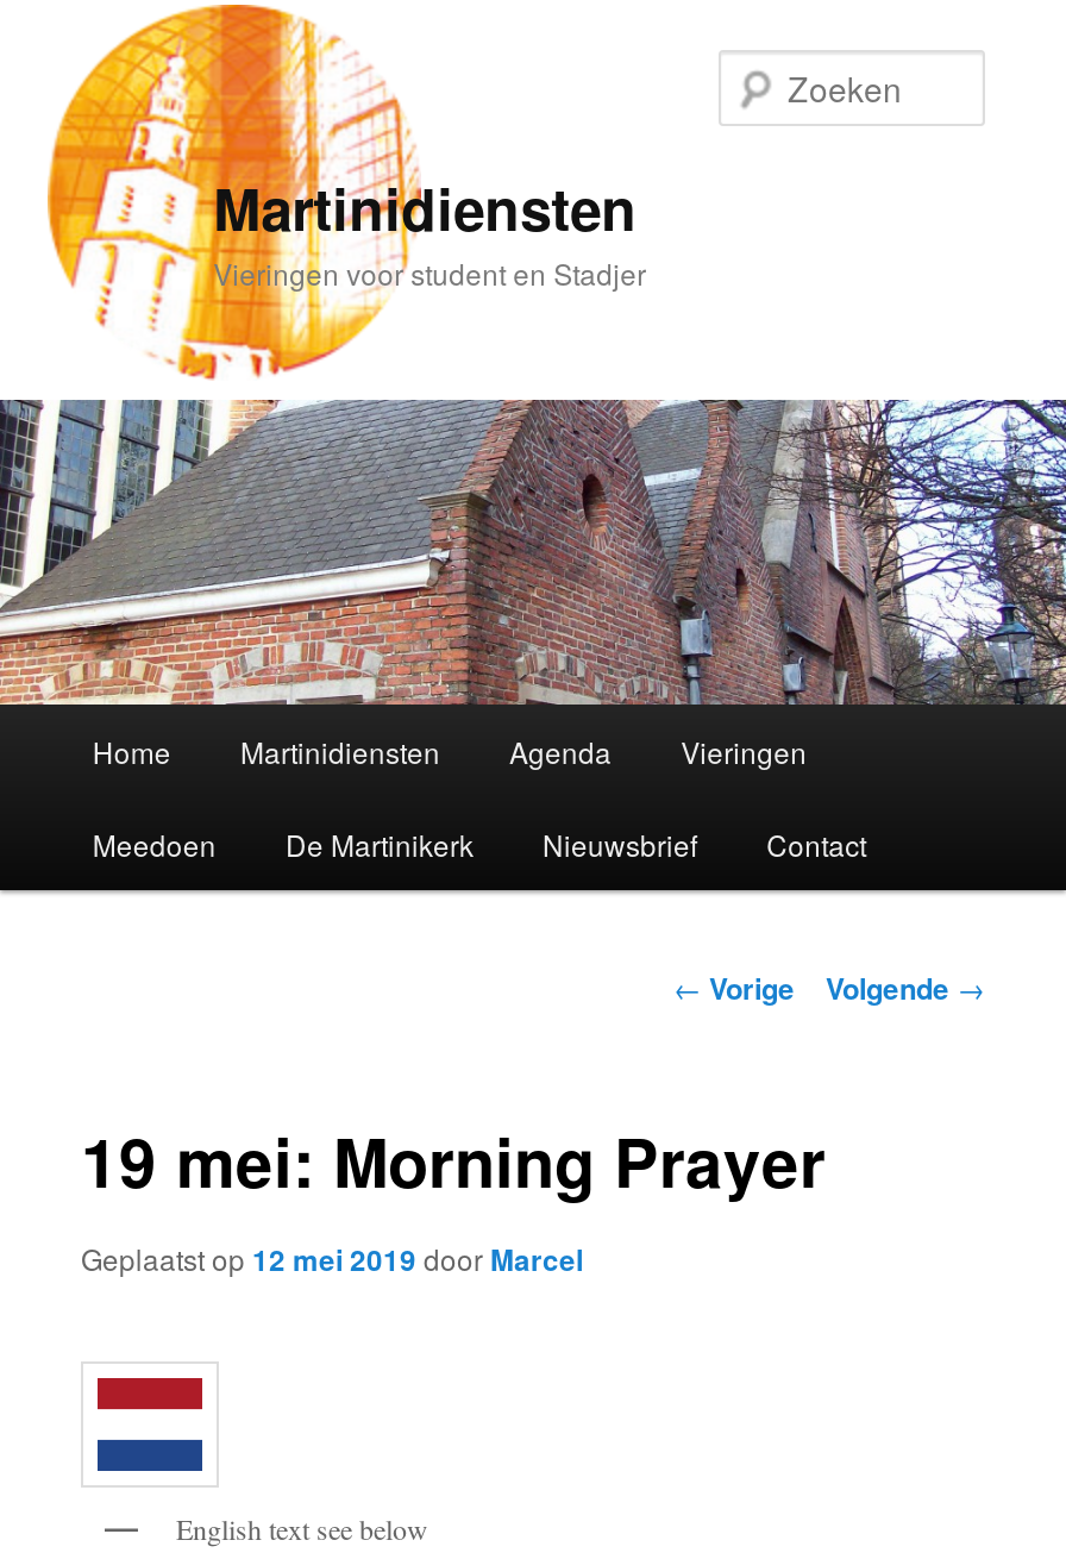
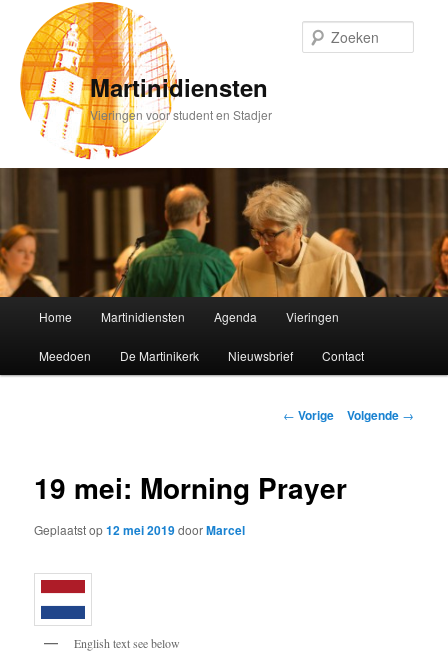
[7,397,1059,707] [image] -> [3,167,445,298] [image]

